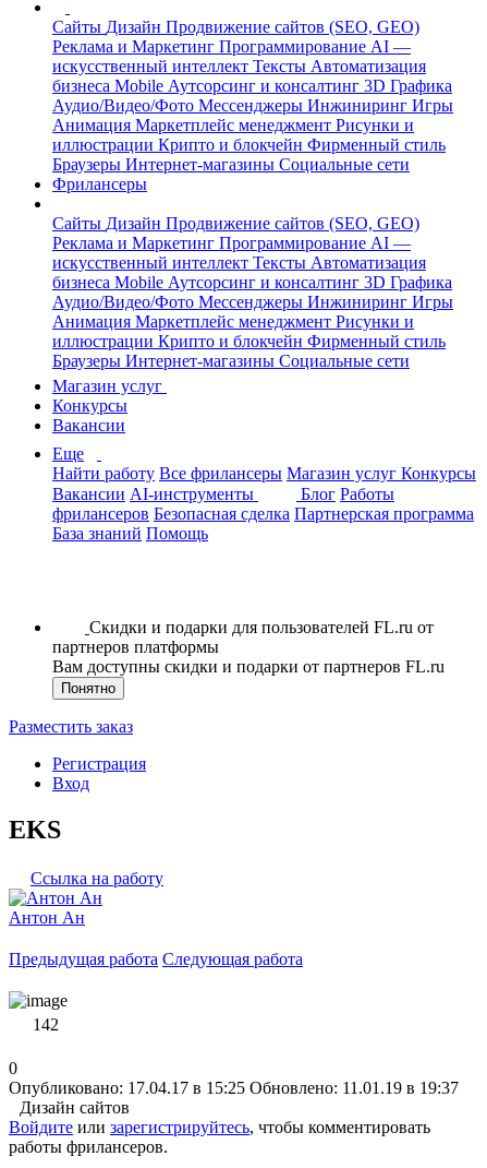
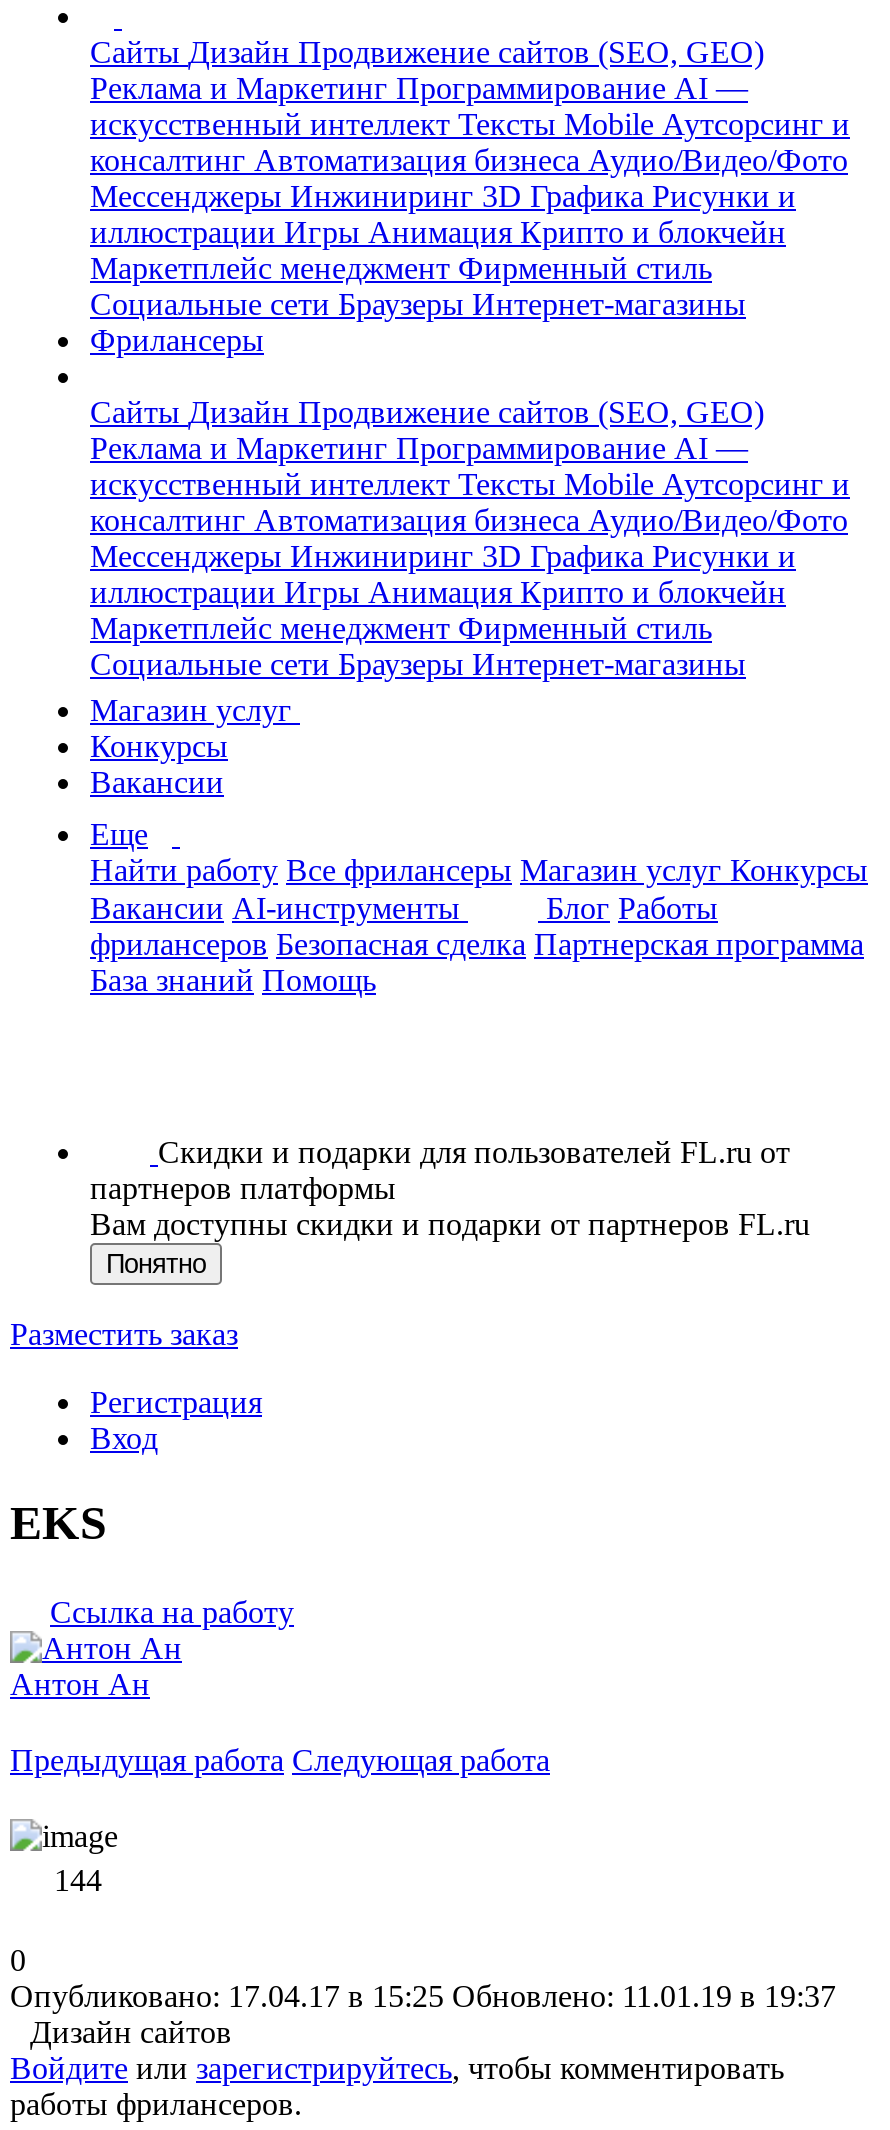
[52,57,453,174] искусственный интеллект Тексты Автоматизация | бизнеса Mobile Аутсорсинг и консалтинг 3D Графика | Аудио/Видео/Фото Мессенджеры Инжиниринг Игры | Анимация Маркетплейс менеджмент Рисунки и | иллюстрации Крипто и блокчейн Фирменный стиль | Браузеры Интернет-магазины Социальные сети -> [90,107,850,321] искусственный интеллект ТекстыMobile Аутсорсинг и | консалтинг Автоматизация бизнеса Аудио/Видео/Фото | Мессенджеры Инжиниринг 3D Графика Рисунки и | иллюстрации Игры Анимация Крипто и блокчейн | Маркетплейс менеджмент Фирменный стиль | Социальные сети Браузеры Интернет-магазины
[52,253,453,370] искусственный интеллект Тексты Автоматизация | бизнеса Mobile Аутсорсинг и консалтинг 3D Графика | Аудио/Видео/Фото Мессенджеры Инжиниринг Игры | Анимация Маркетплейс менеджмент Рисунки и | иллюстрации Крипто и блокчейн Фирменный стиль | Браузеры Интернет-магазины Социальные сети -> [90,467,850,681] искусственный интеллект ТекстыMobile Аутсорсинг и | консалтинг Автоматизация бизнеса Аудио/Видео/Фото | Мессенджеры Инжиниринг 3D Графика Рисунки и | иллюстрации Игры Анимация Крипто и блокчейн | Маркетплейс менеджмент Фирменный стиль | Социальные сети Браузеры Интернет-магазины
[28,1015,59,1034] 142 -> [46,1863,102,1897] 144

